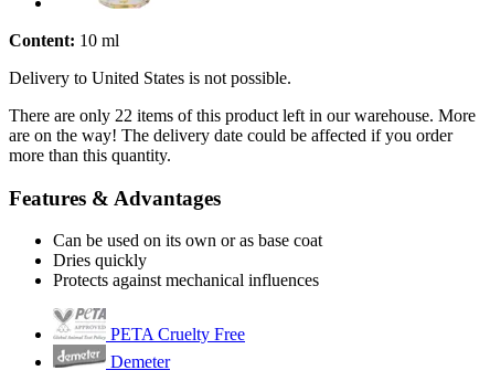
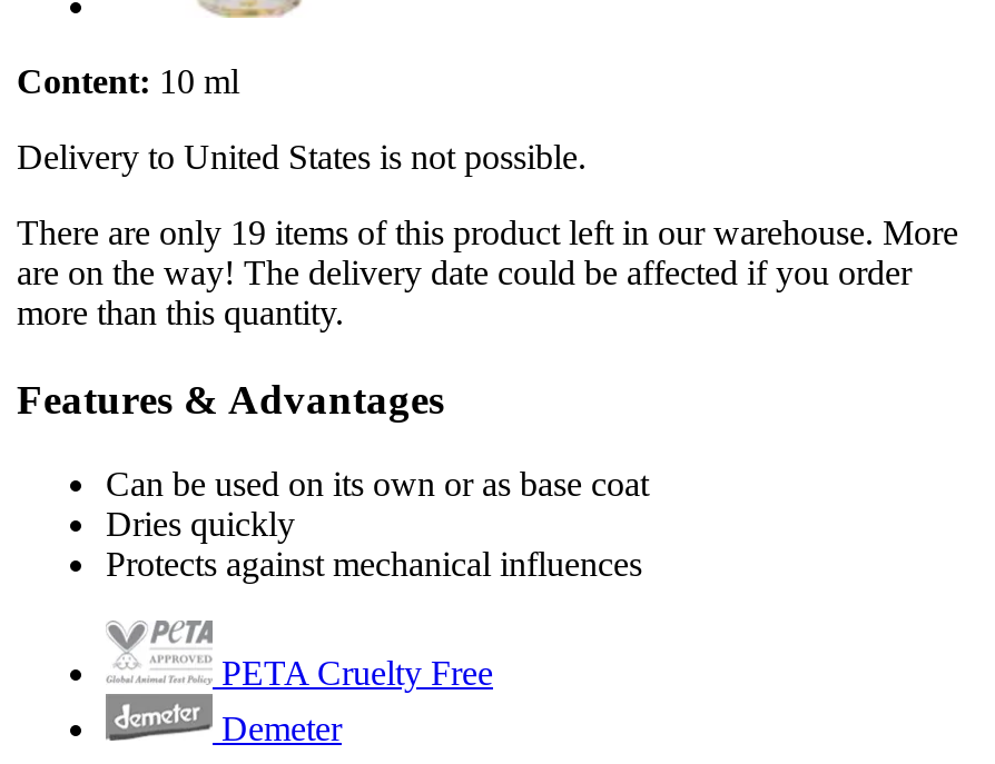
[9,106,476,125] There are only 22 items of this product left in our warehouse. More -> [17,213,958,251] There are only 19 items of this product left in our warehouse. More

